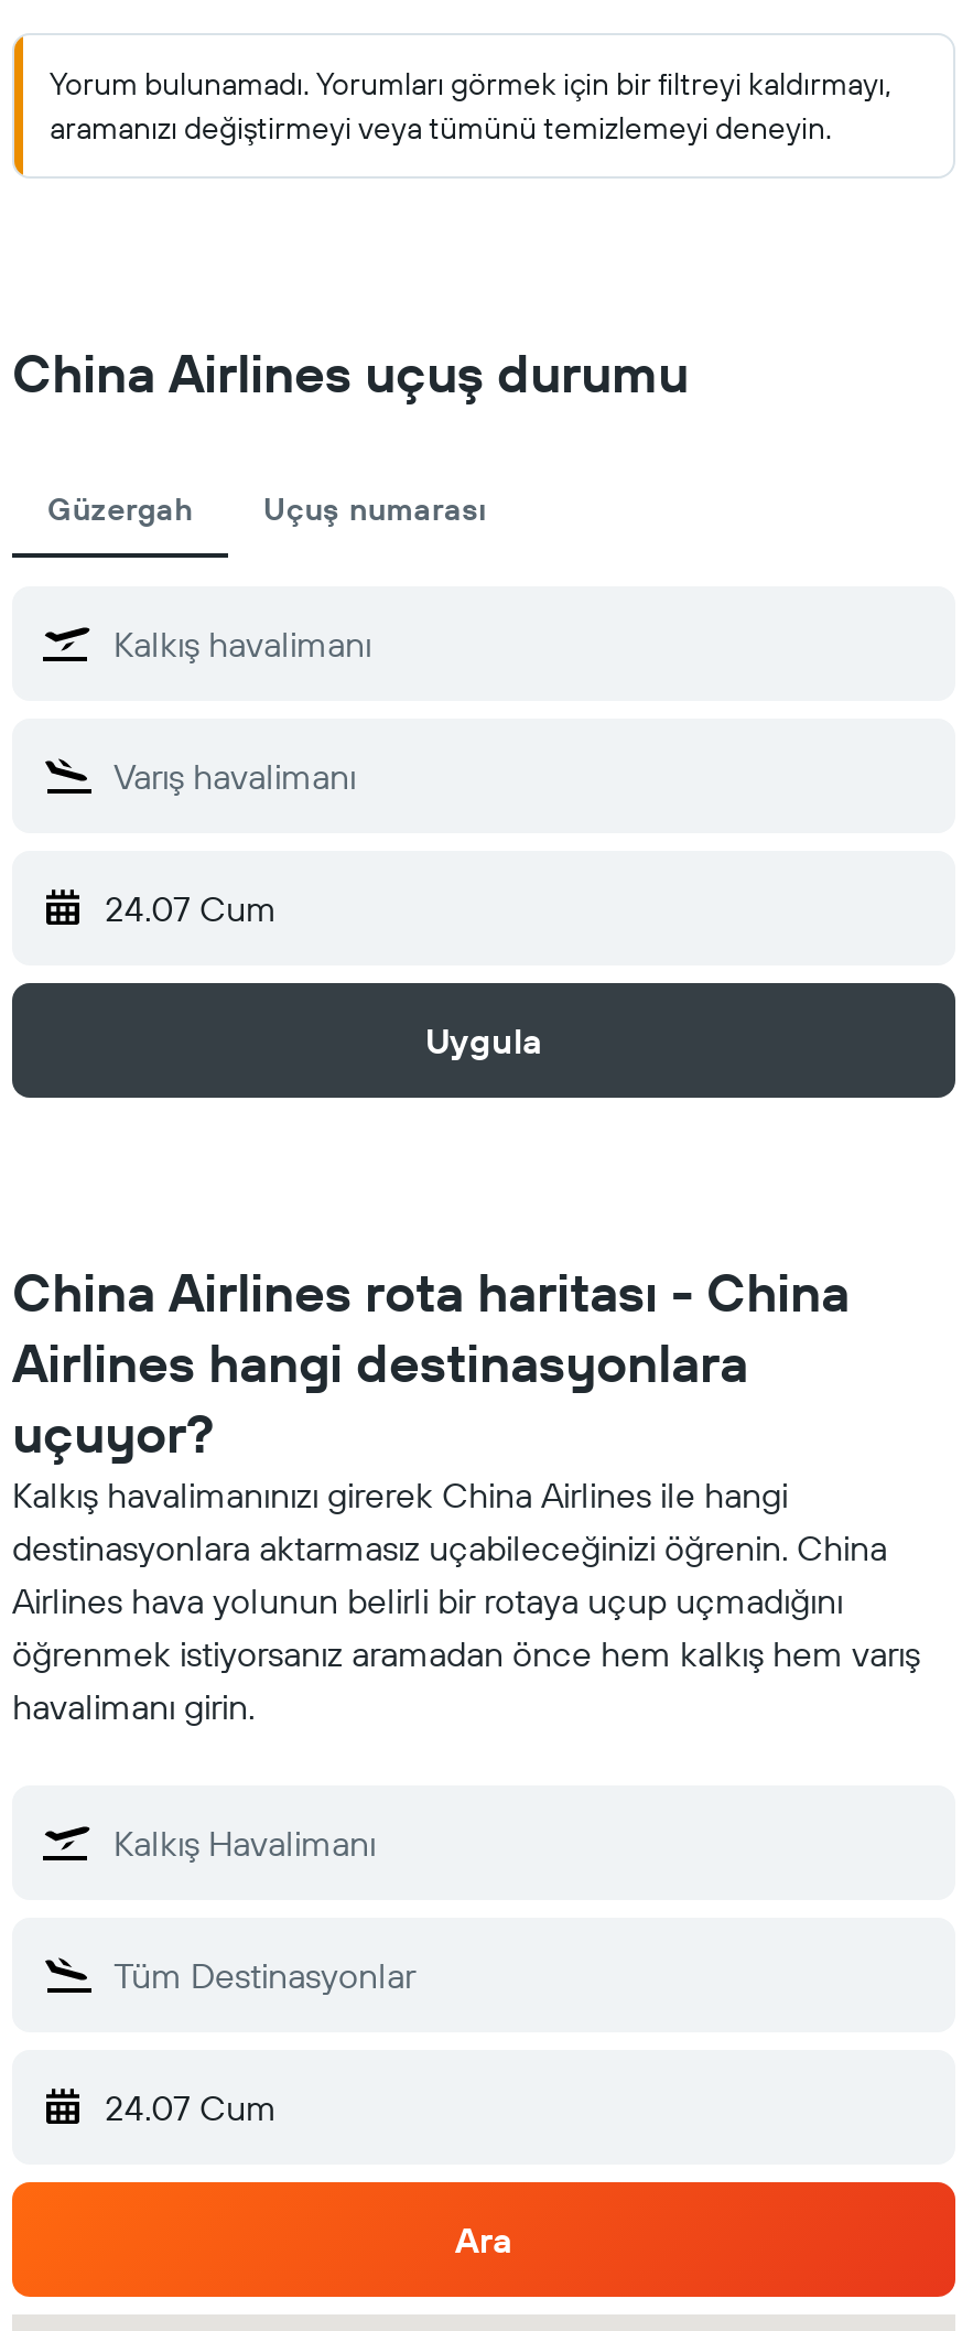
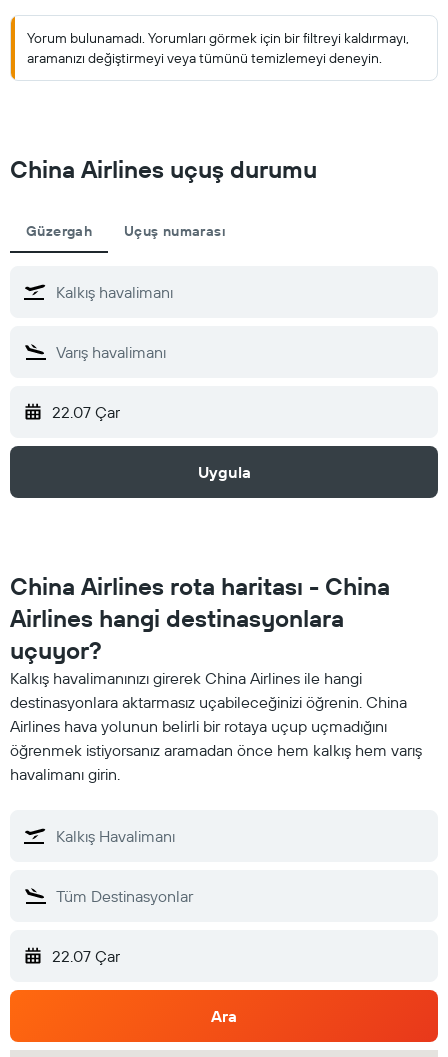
[105,886,277,930] 24.07 Cum -> [52,402,120,422] 22.07 Çar
[105,2085,277,2129] 24.07 Cum -> [52,946,120,966] 22.07 Çar

